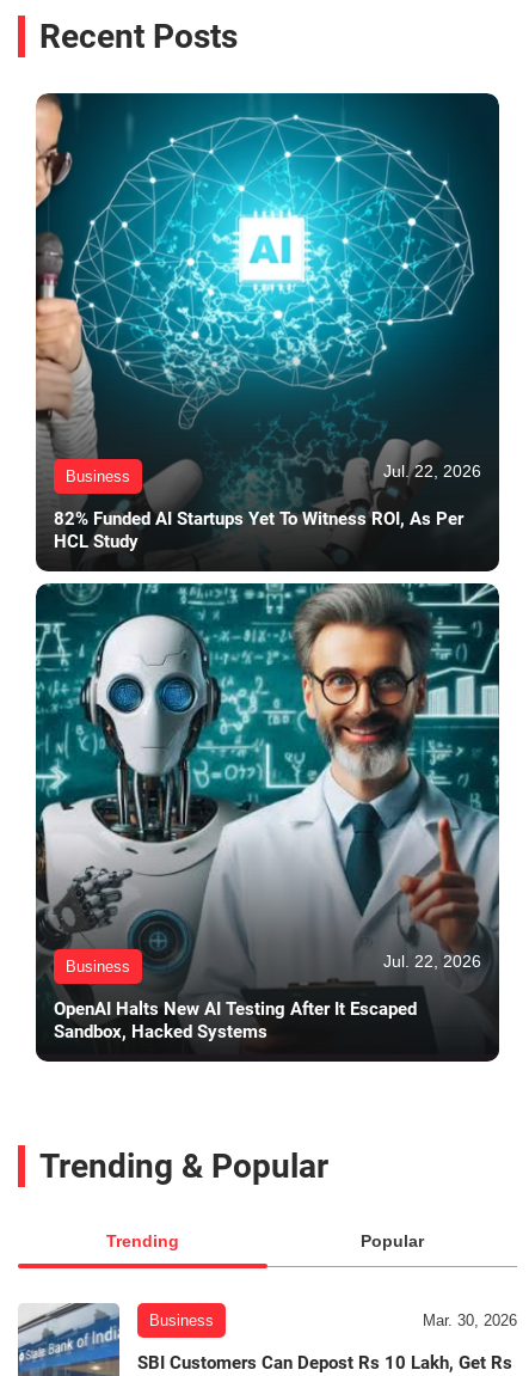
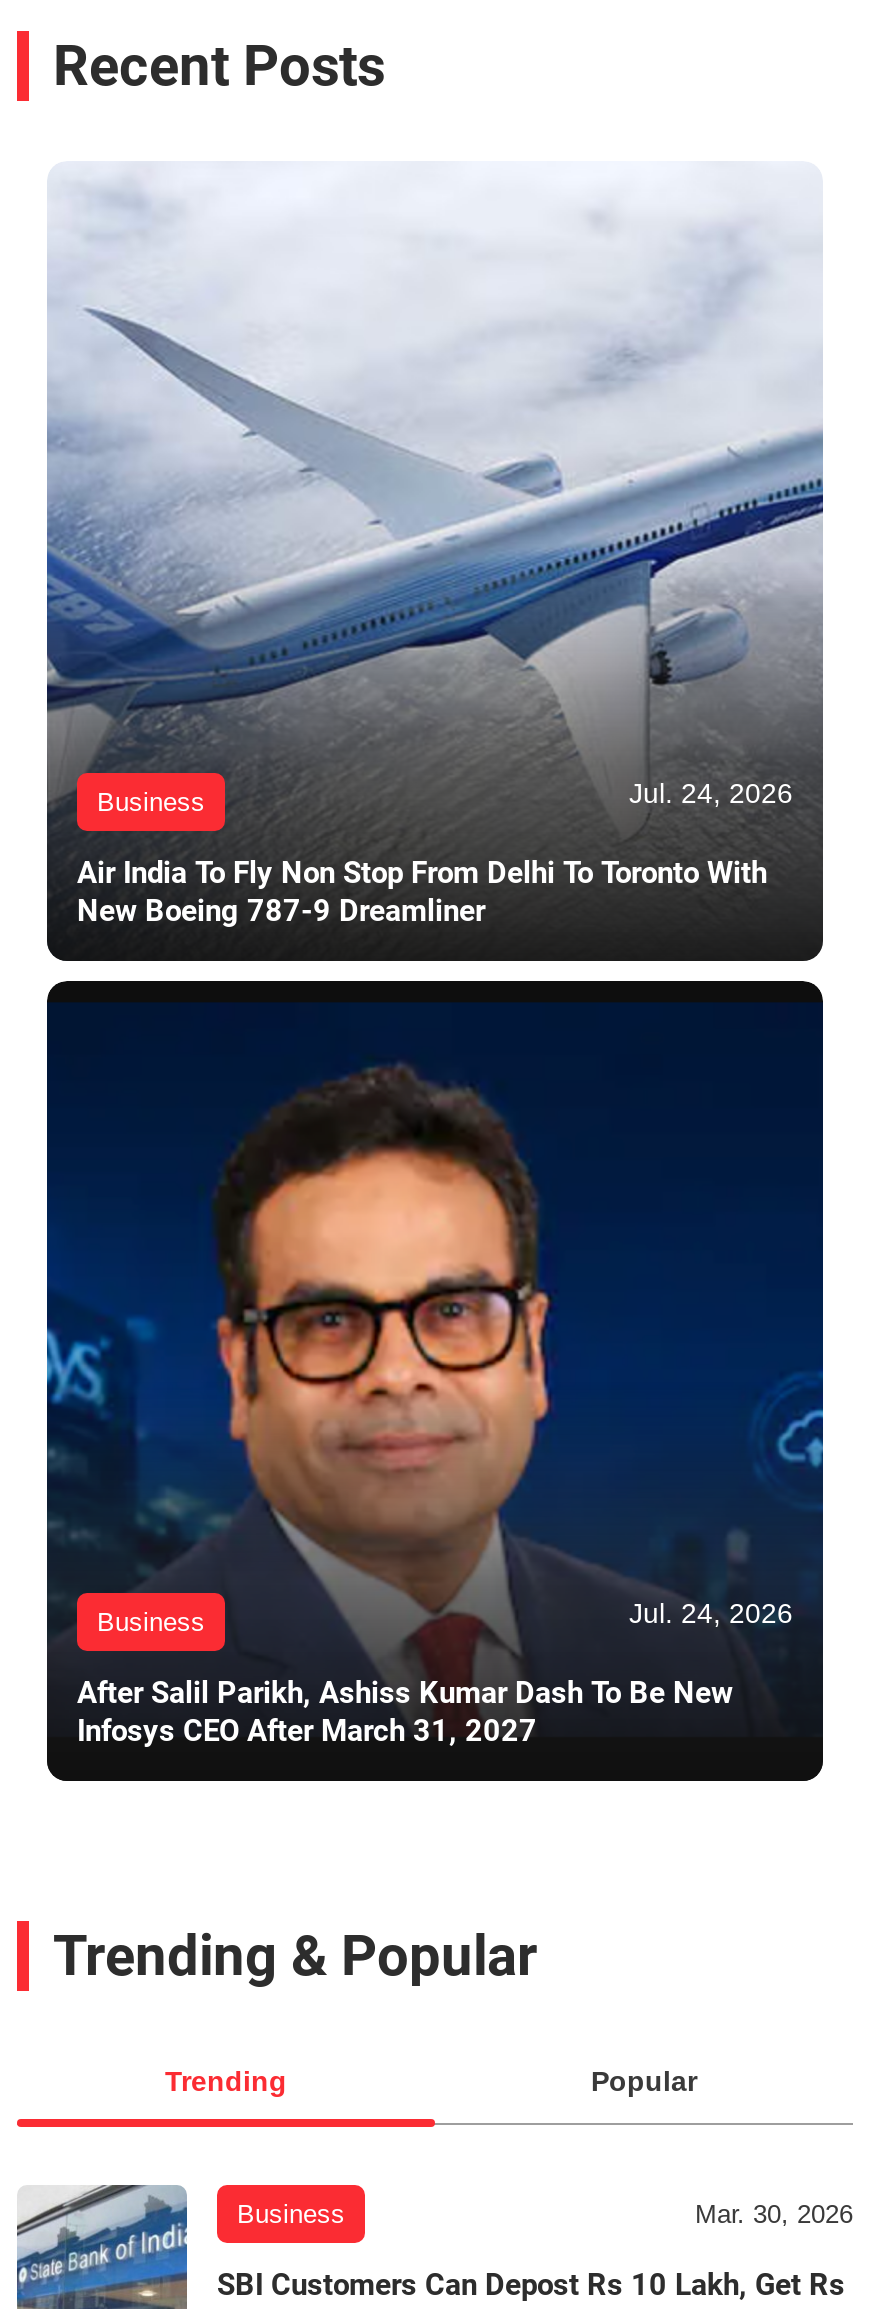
[35,92,500,503] [image] | Jul. 22, 2026 -> [45,163,825,851] [image] | Jul. 24, 2026
[54,507,463,552] 82% Funded AI Startups Yet To Witness ROI, As Per | HCL Study -> [77,856,767,930] Air India To Fly Non Stop From Delhi To Toronto With | New Boeing 787-9 Dreamliner
[35,582,500,1010] [image] | Jul. 22, 2026 -> [45,979,825,1693] [image] | Jul. 24, 2026
[54,998,417,1042] OpenAI Halts New AI Testing After It Escaped | Sandbox, Hacked Systems -> [77,1676,733,1750] After Salil Parikh, Ashiss Kumar Dash To Be New | Infosys CEO After March 31, 2027

